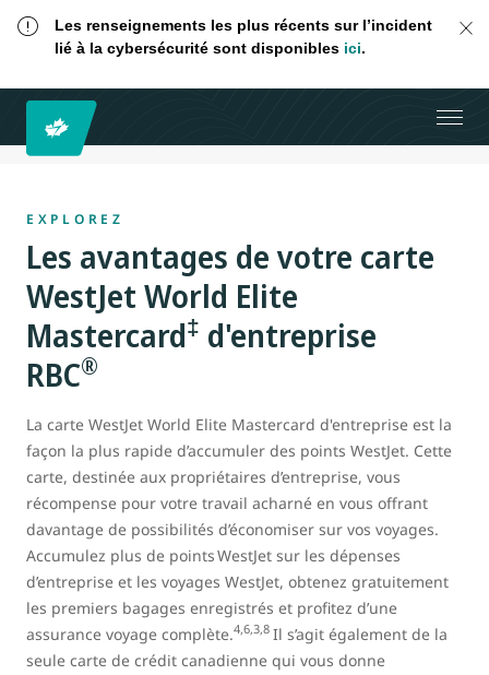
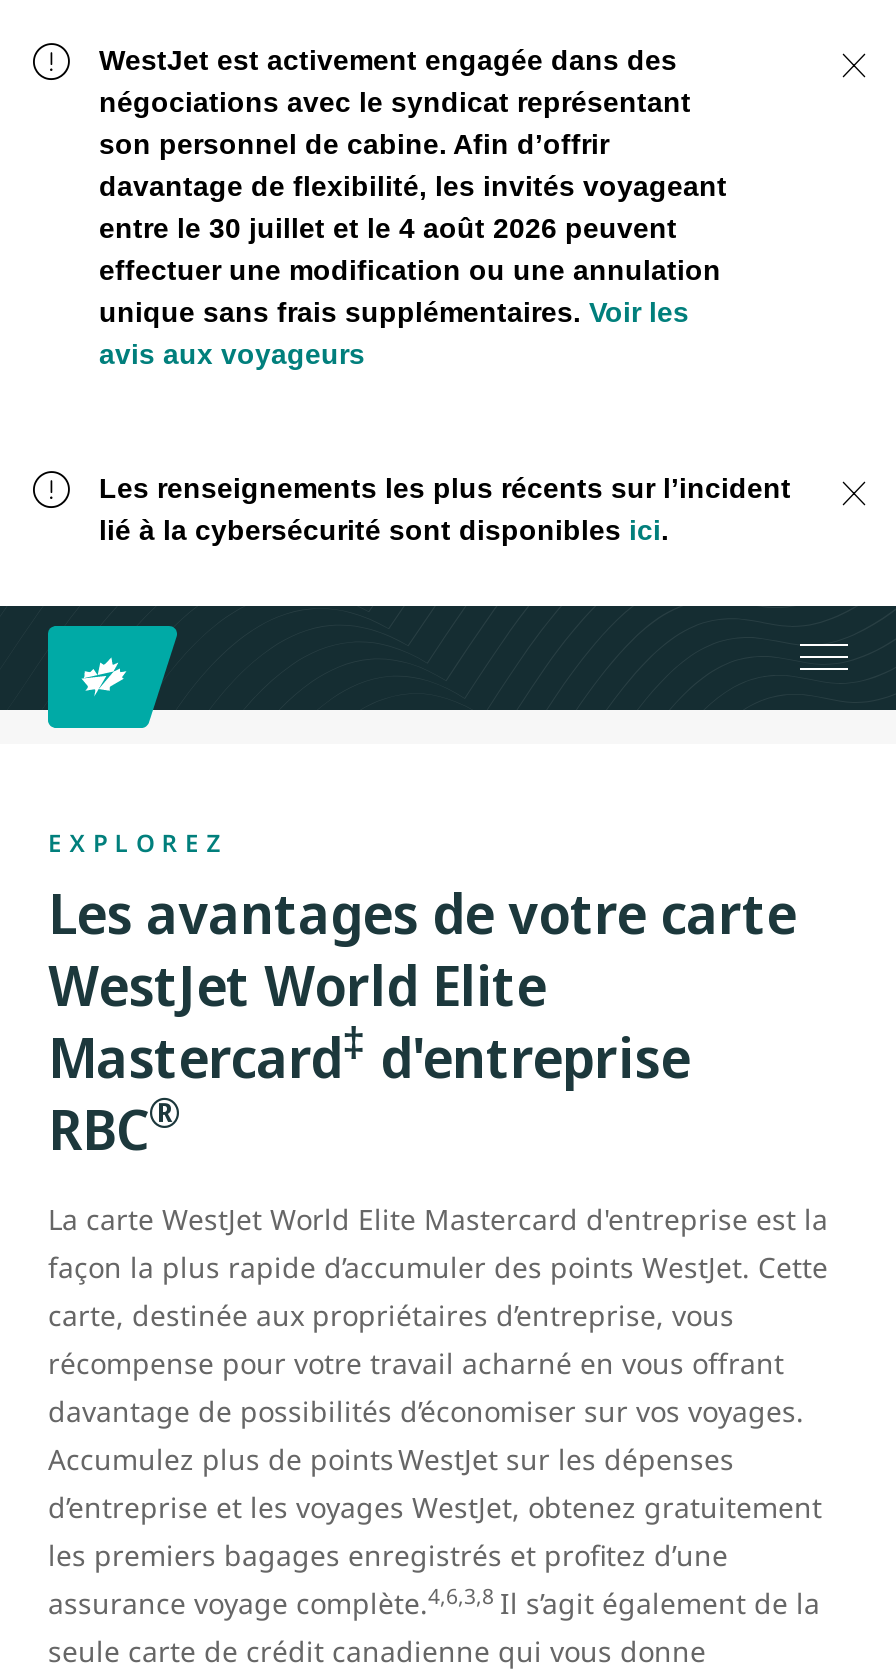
none -> [99,44,727,370] WestJet est activement engagée dans des | négociations avec le syndicat représentant | son personnel de cabine. Afin d’offrir | davantage de flexibilité, les invités voyageant | entre le 30 juillet et le 4 août 2026 peuvent | effectuer une modification ou une annulation | unique sans frais supplémentaires. Voir les | avis aux voyageurs

